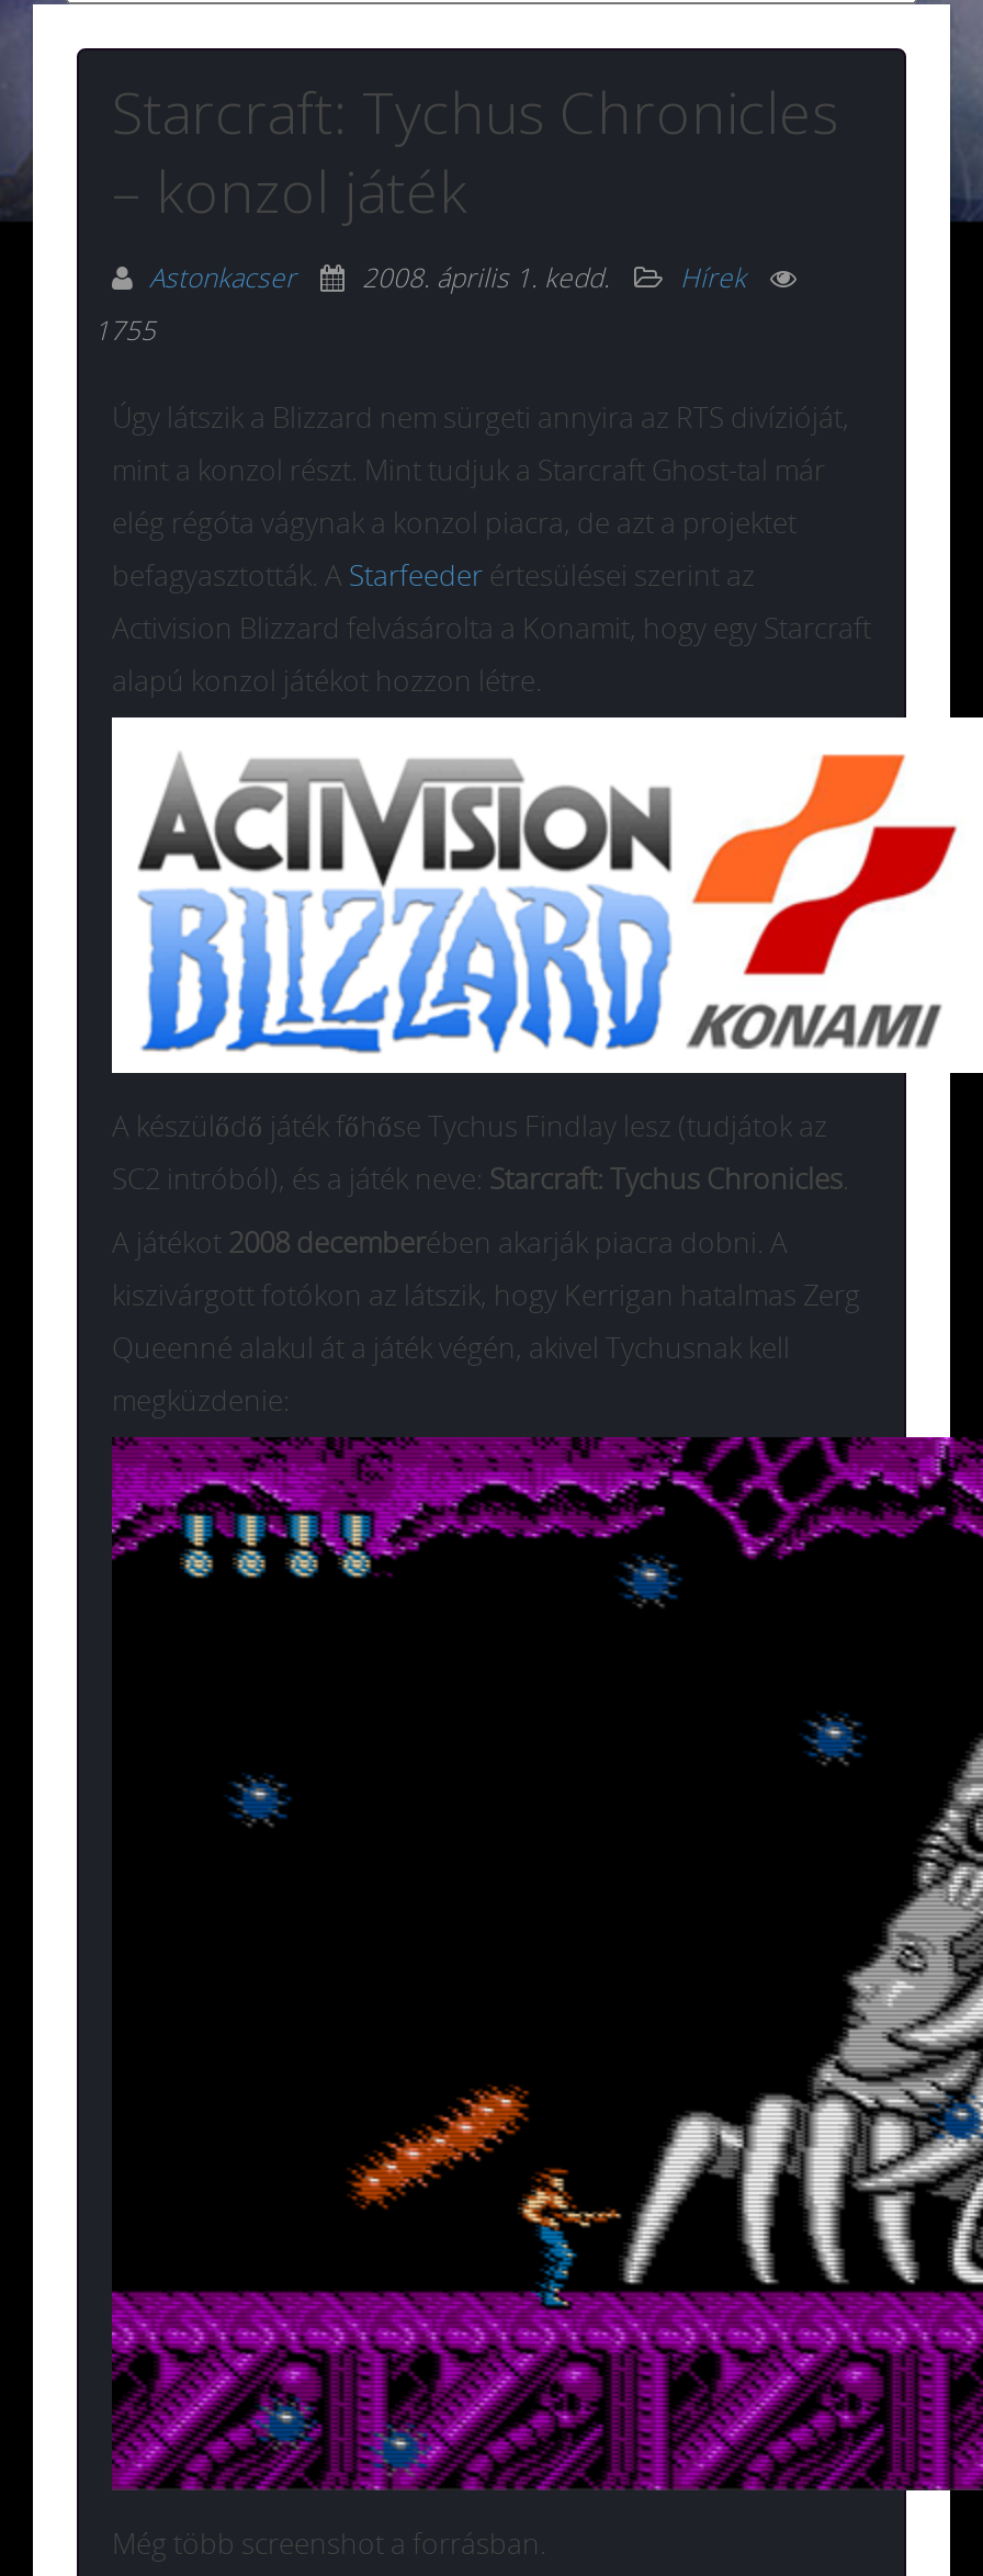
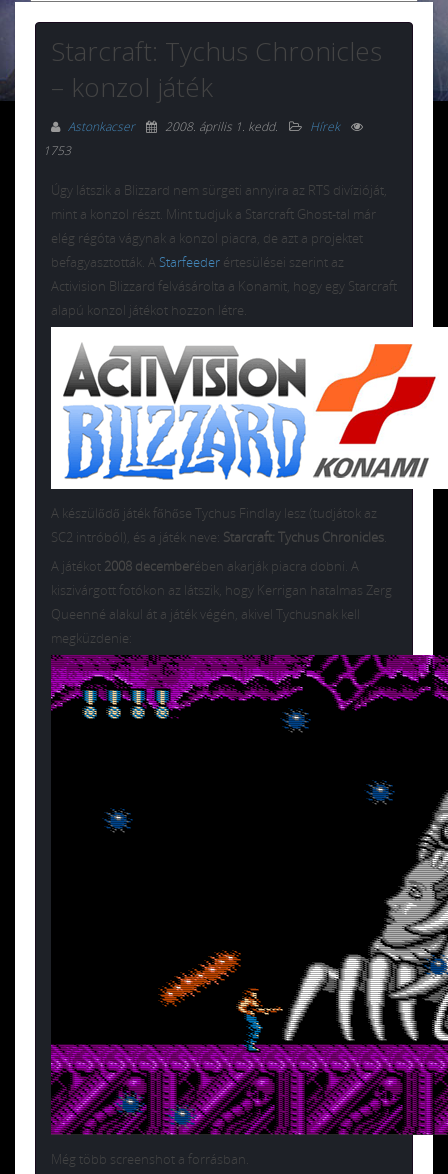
[94,311,156,348] 1755 -> [43,142,71,159] 1753

